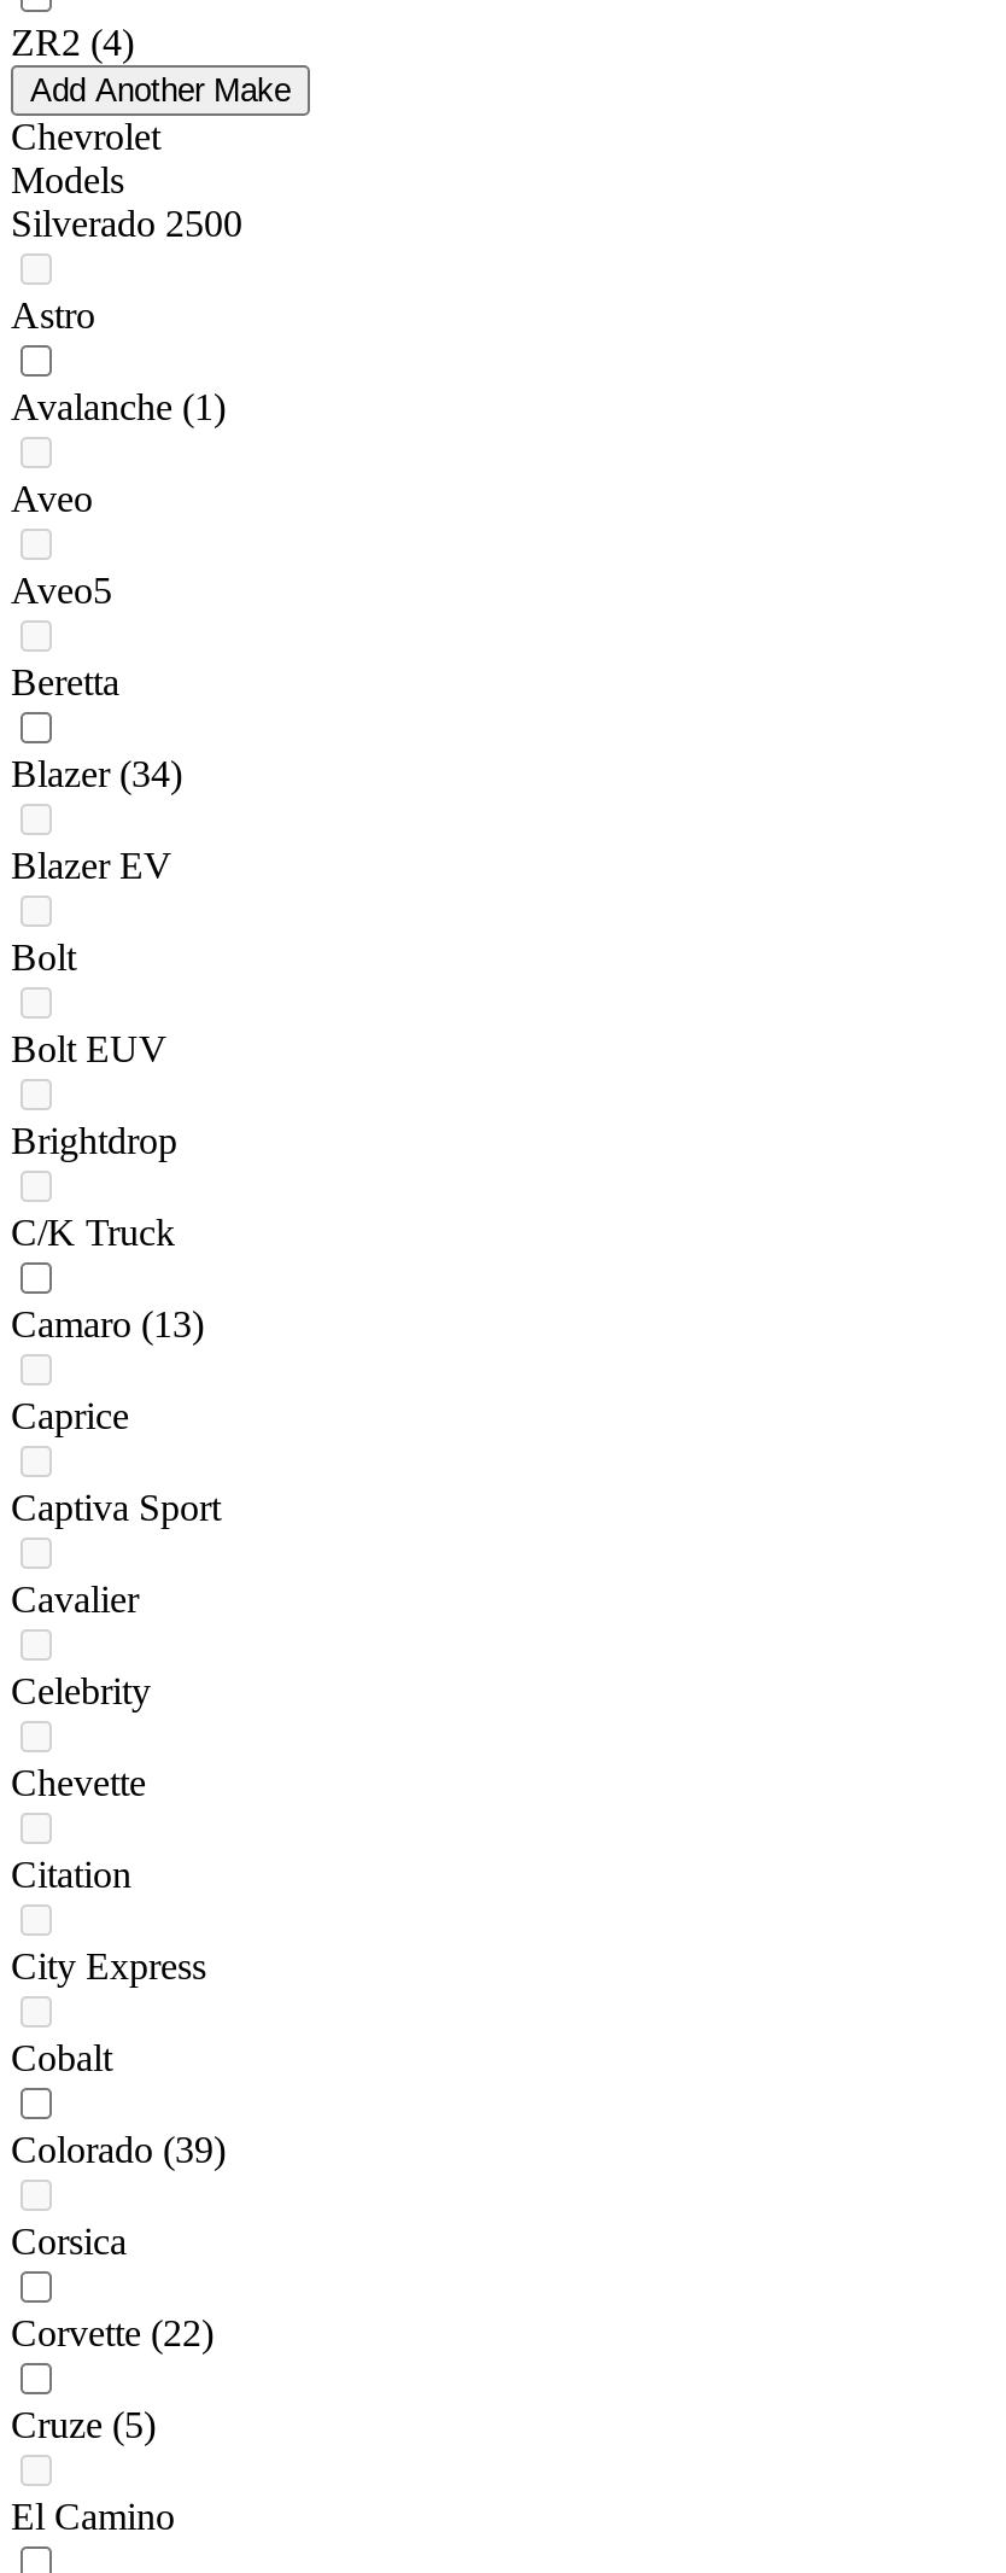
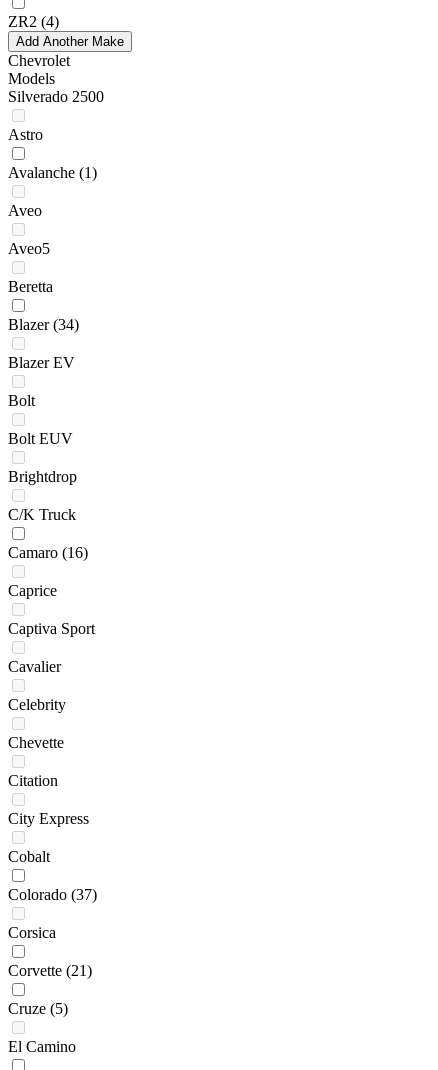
[11,1304,204,1345] Camaro (13) -> [8,544,88,561] Camaro (16)
[11,2130,226,2171] Colorado (39) -> [8,886,97,903] Colorado (37)
[11,2313,214,2354] Corvette (22) -> [8,962,92,979] Corvette (21)

